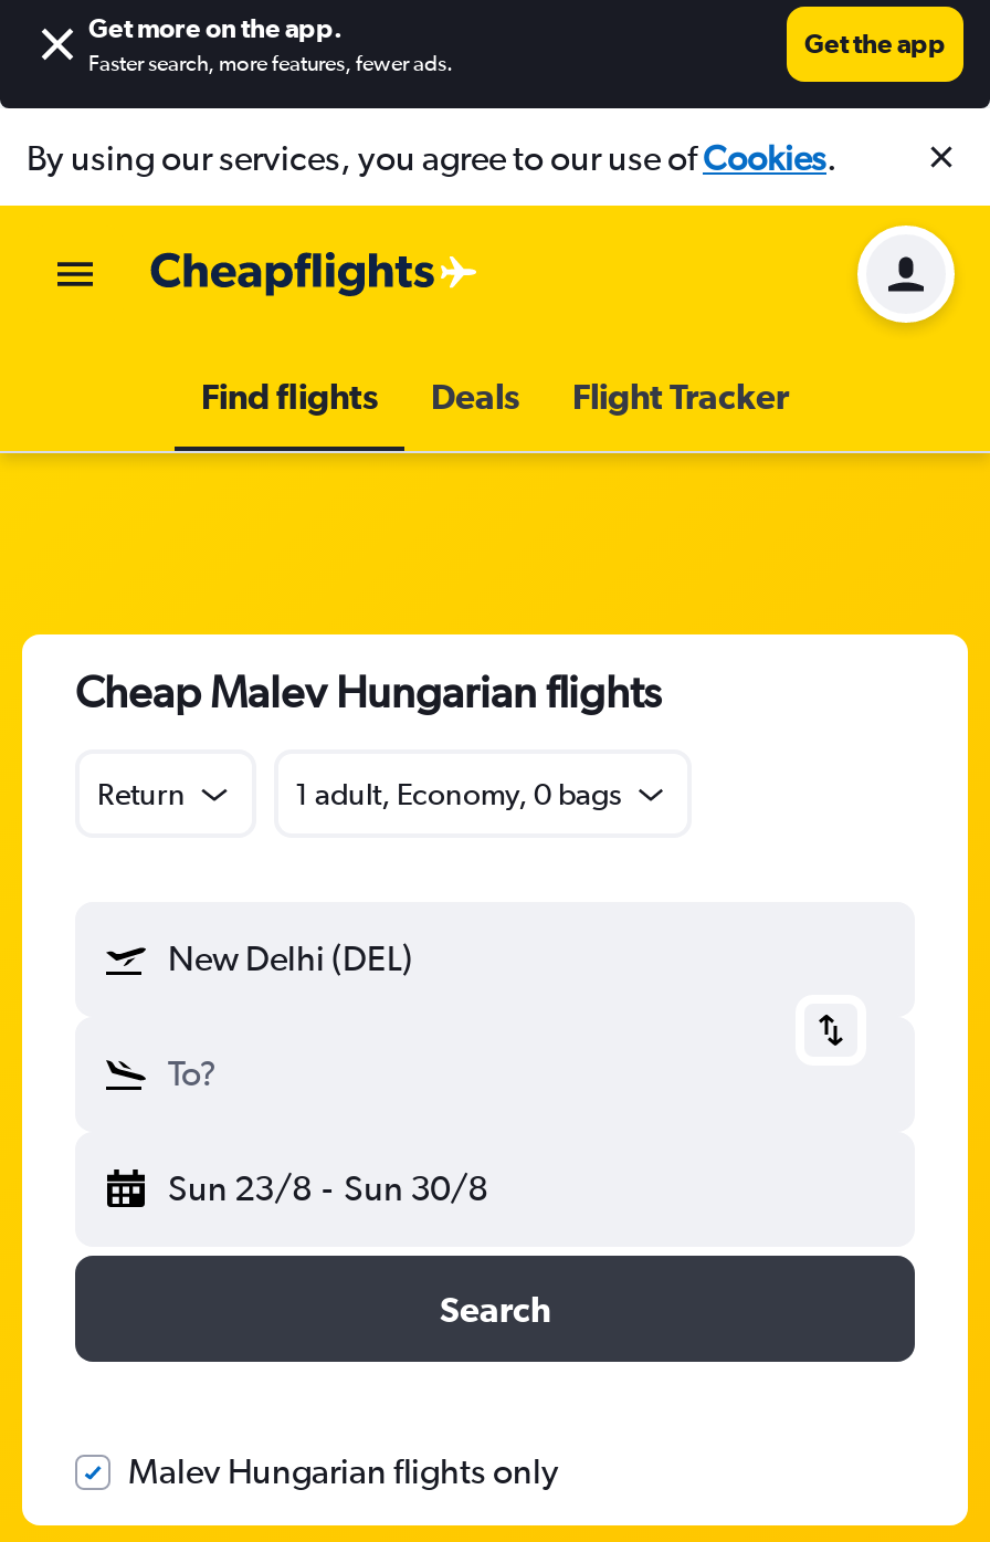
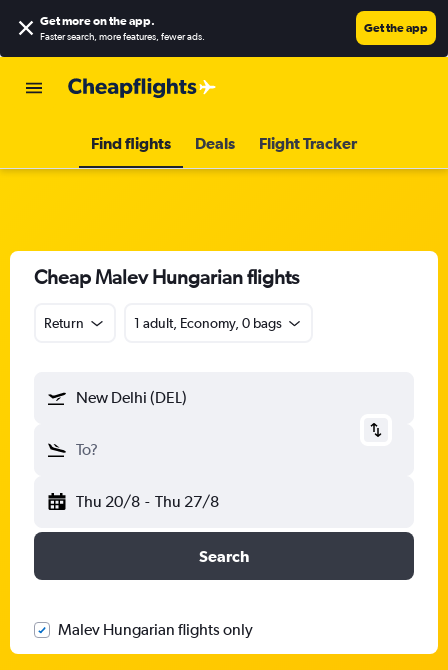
[27,136,838,178] By using our services, you agree to our use ofCookies. -> none
[855,223,957,325] [image] -> none
[168,1167,487,1209] Sun 23/8 - Sun 30/8 -> [76,492,219,511] Thu 20/8 - Thu 27/8

